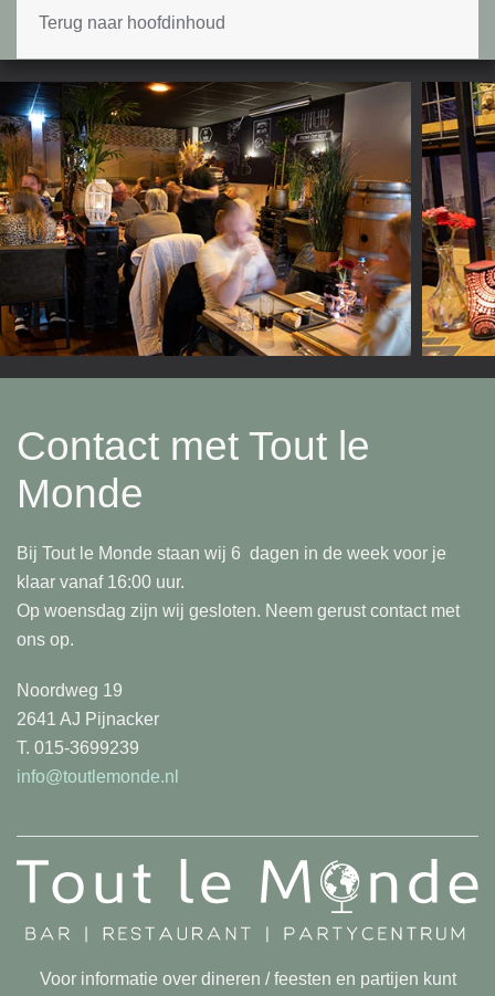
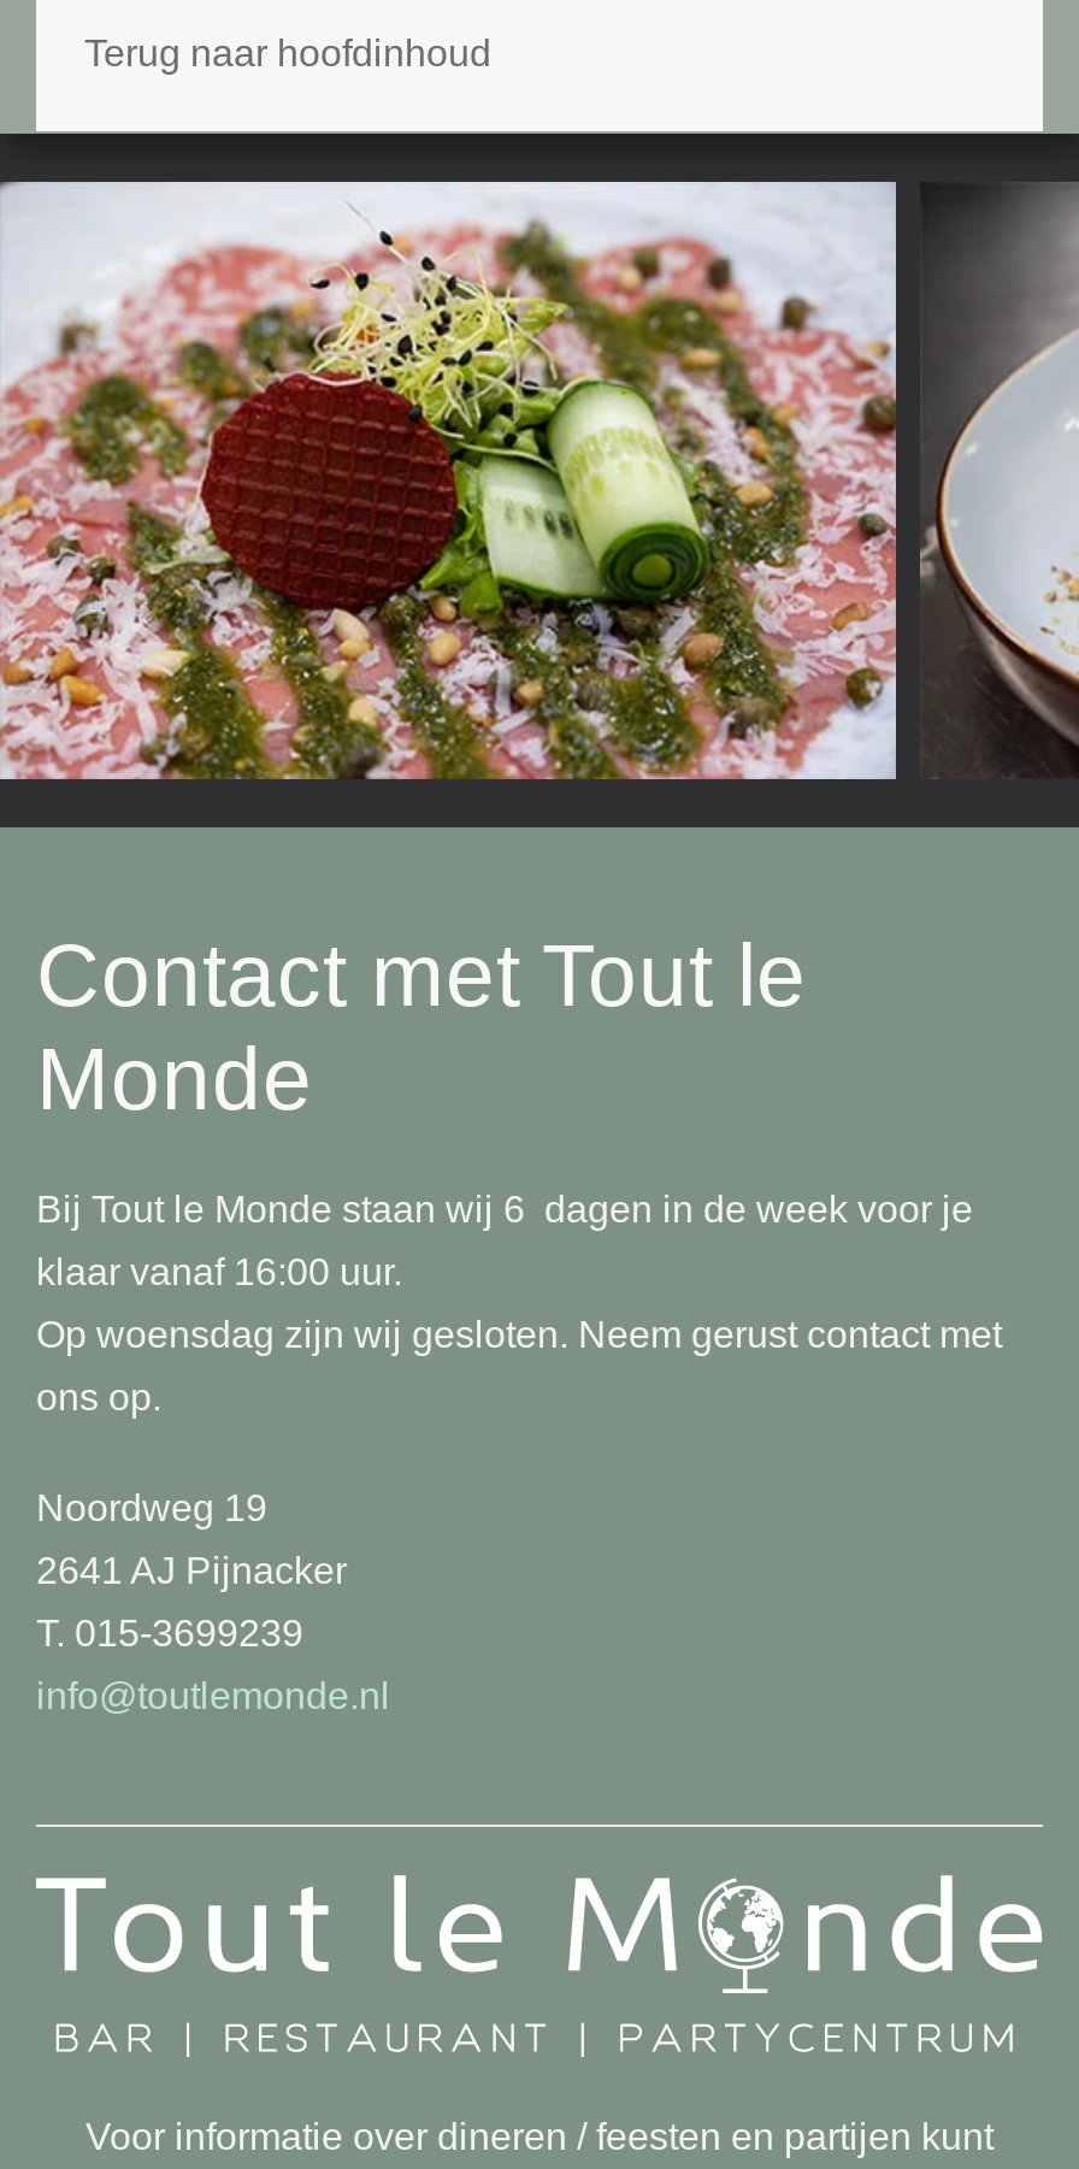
[3,82,412,357] [image] -> [7,179,898,782] [image]
[421,82,492,357] [image] -> [918,182,1072,779] [image]

